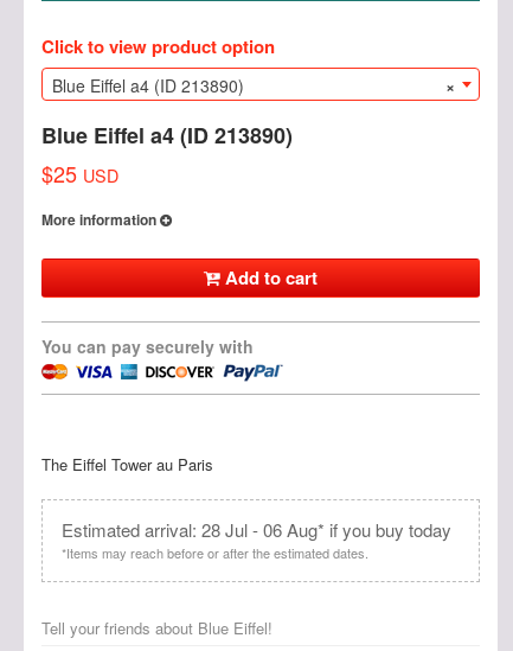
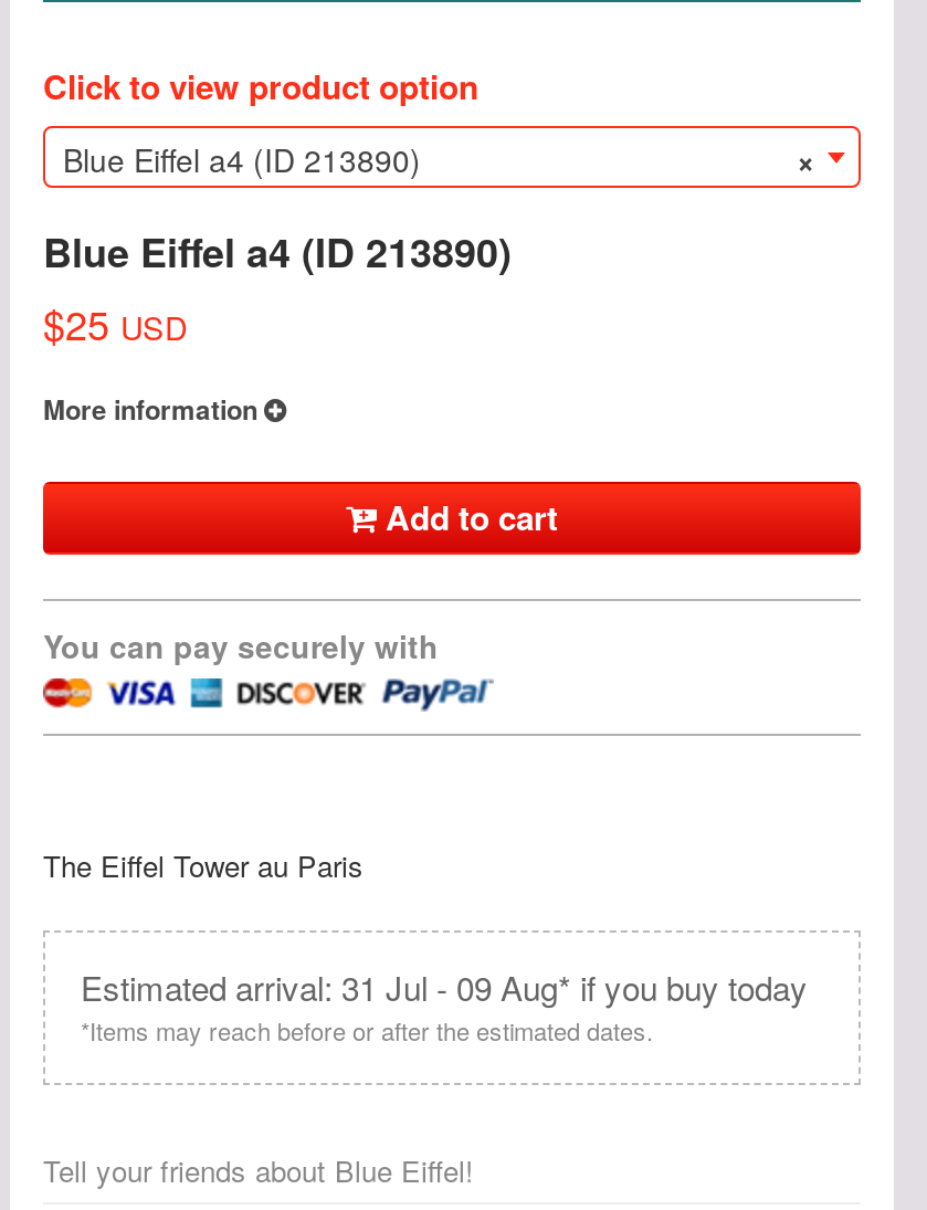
[62,517,451,542] Estimated arrival: 28 Jul - 06 Aug* if you buy today -> [81,964,808,1011] Estimated arrival: 31 Jul - 09 Aug* if you buy today

